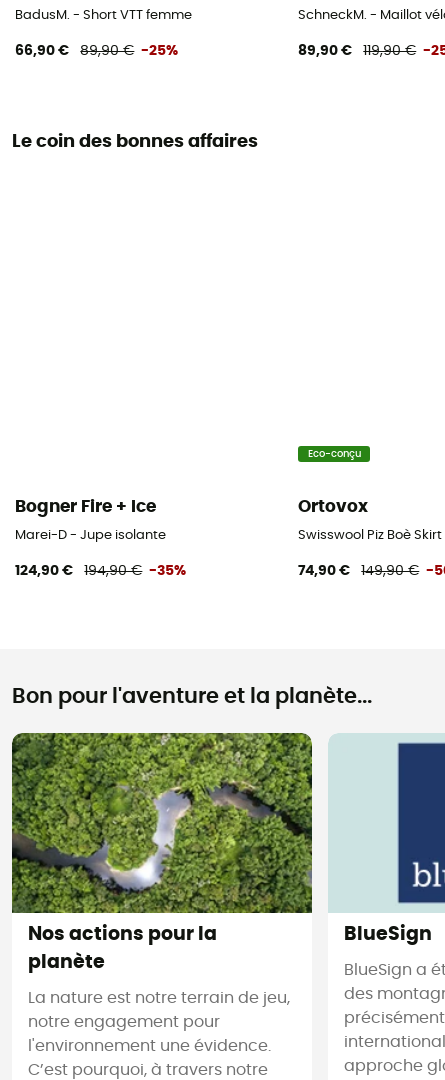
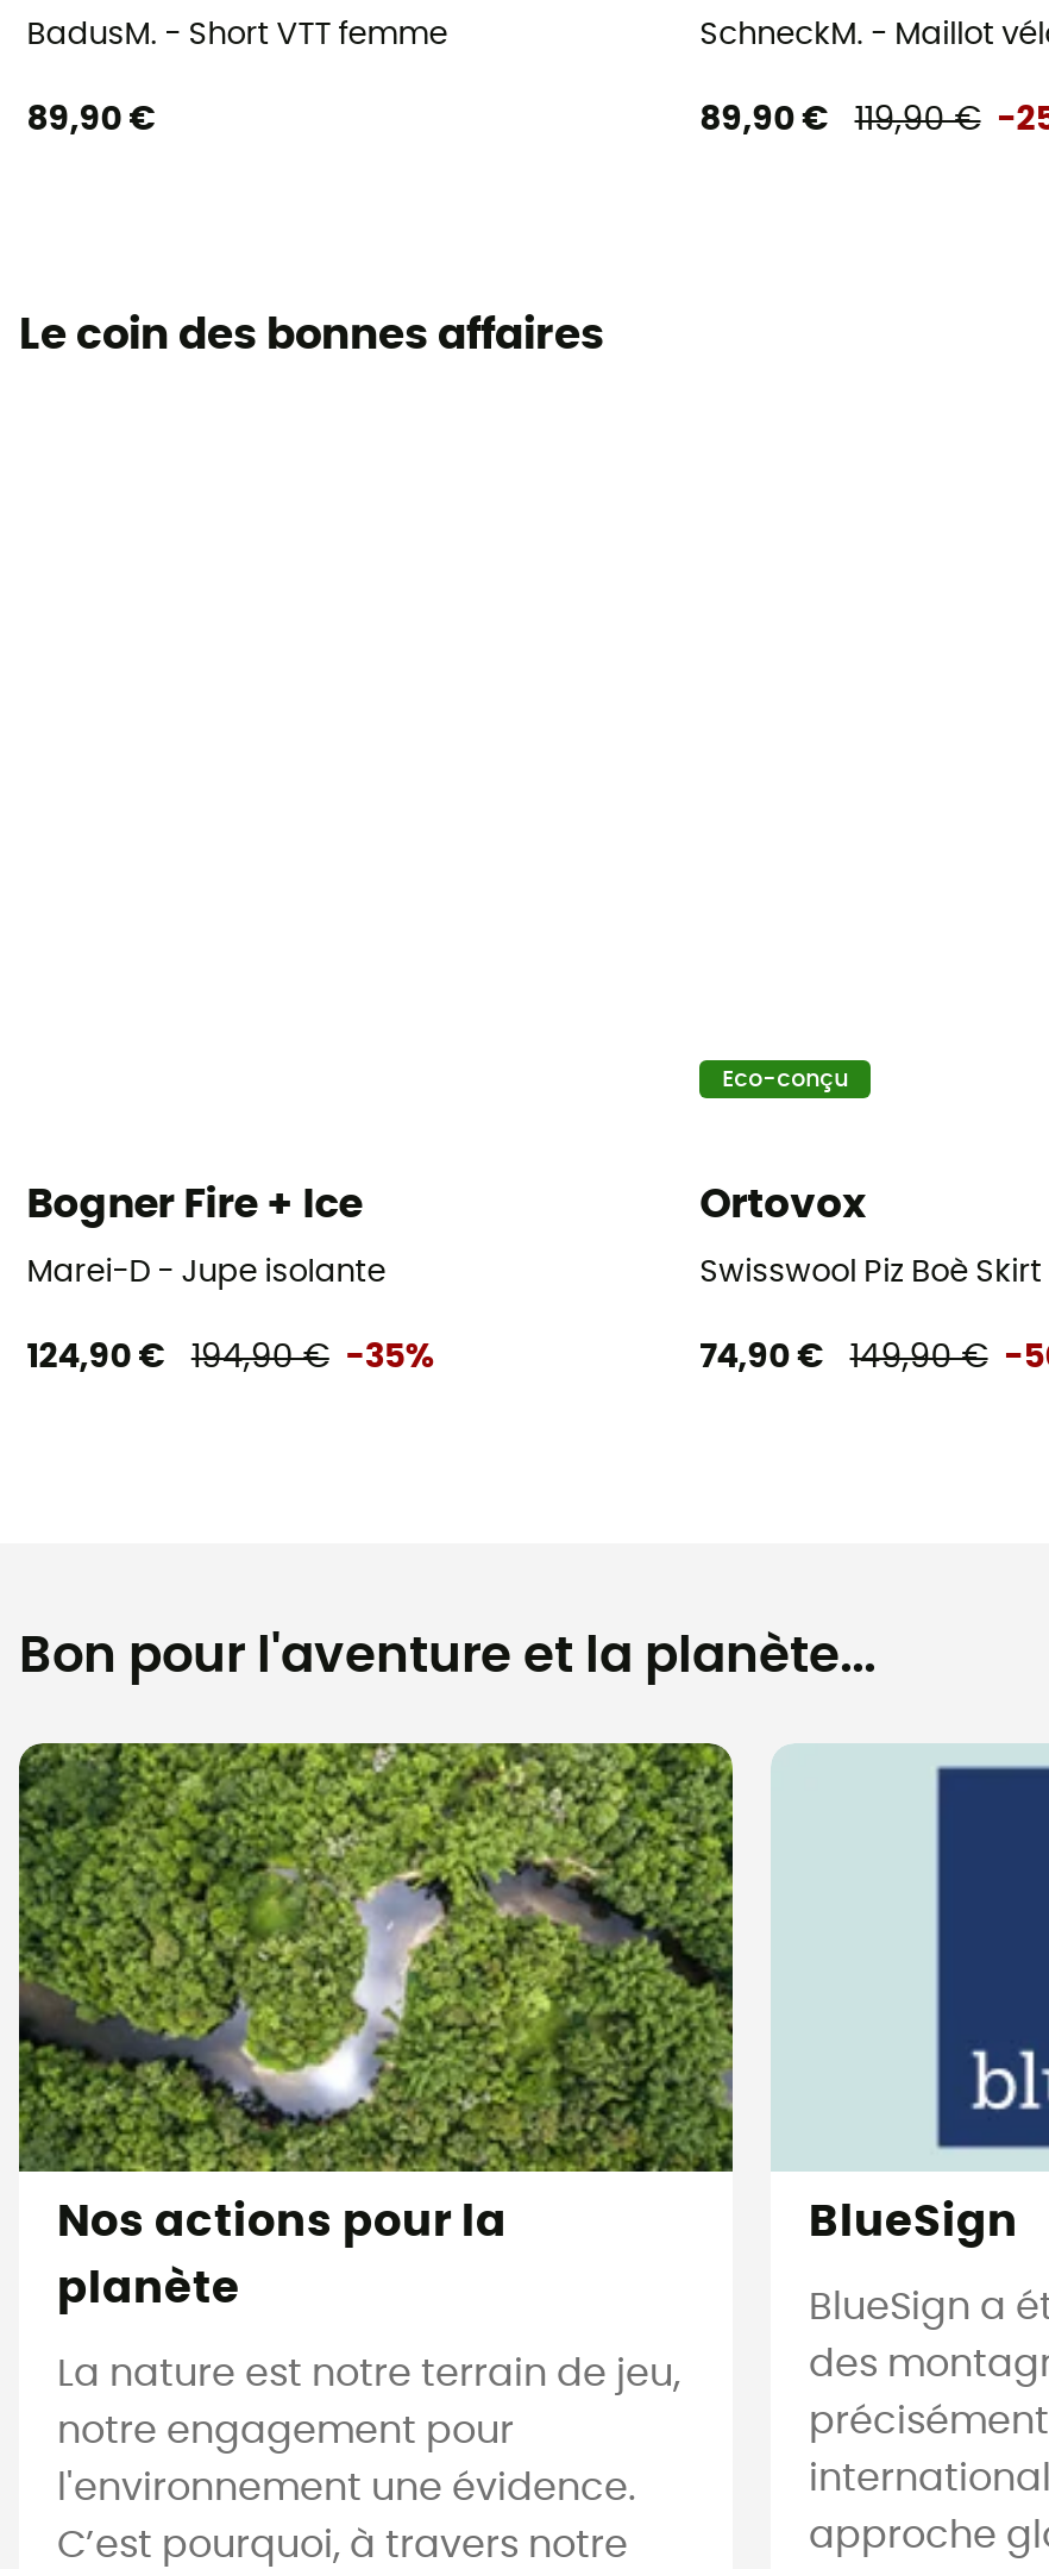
[15,44,178,58] 66,90 € | 89,90 € -25% -> [27,104,155,137] 89,90 €

